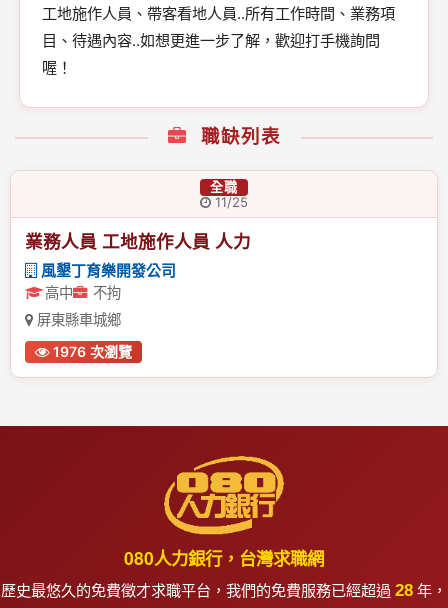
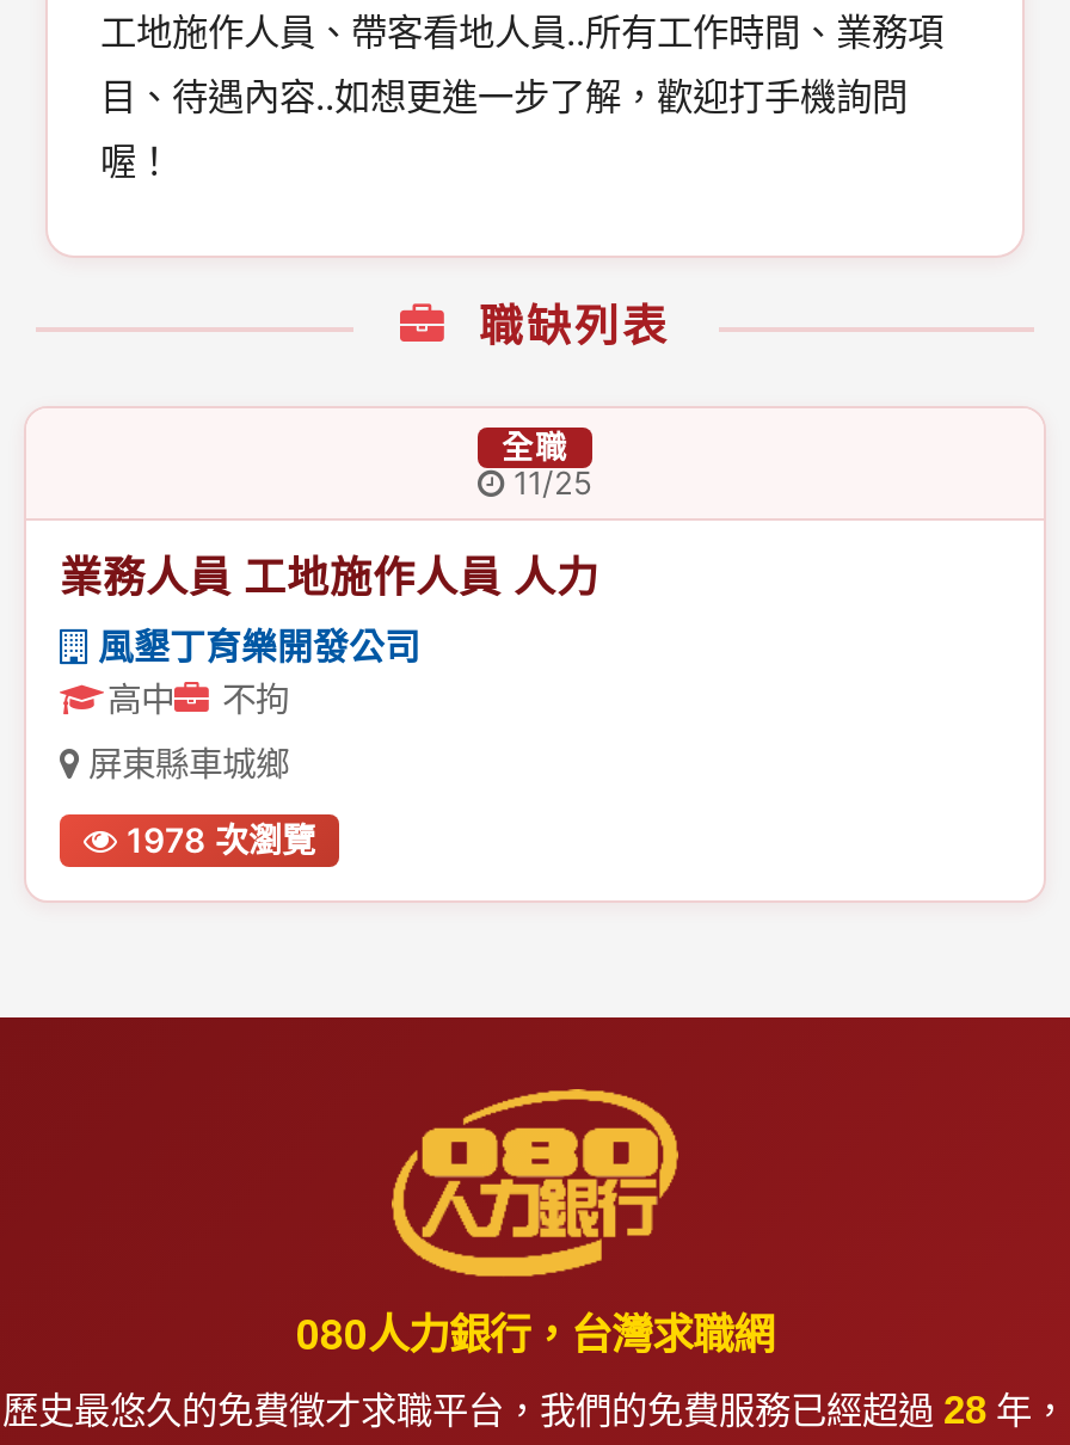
[49,343,132,360] 1976 次瀏覽 -> [117,820,315,860] 1978 次瀏覽

